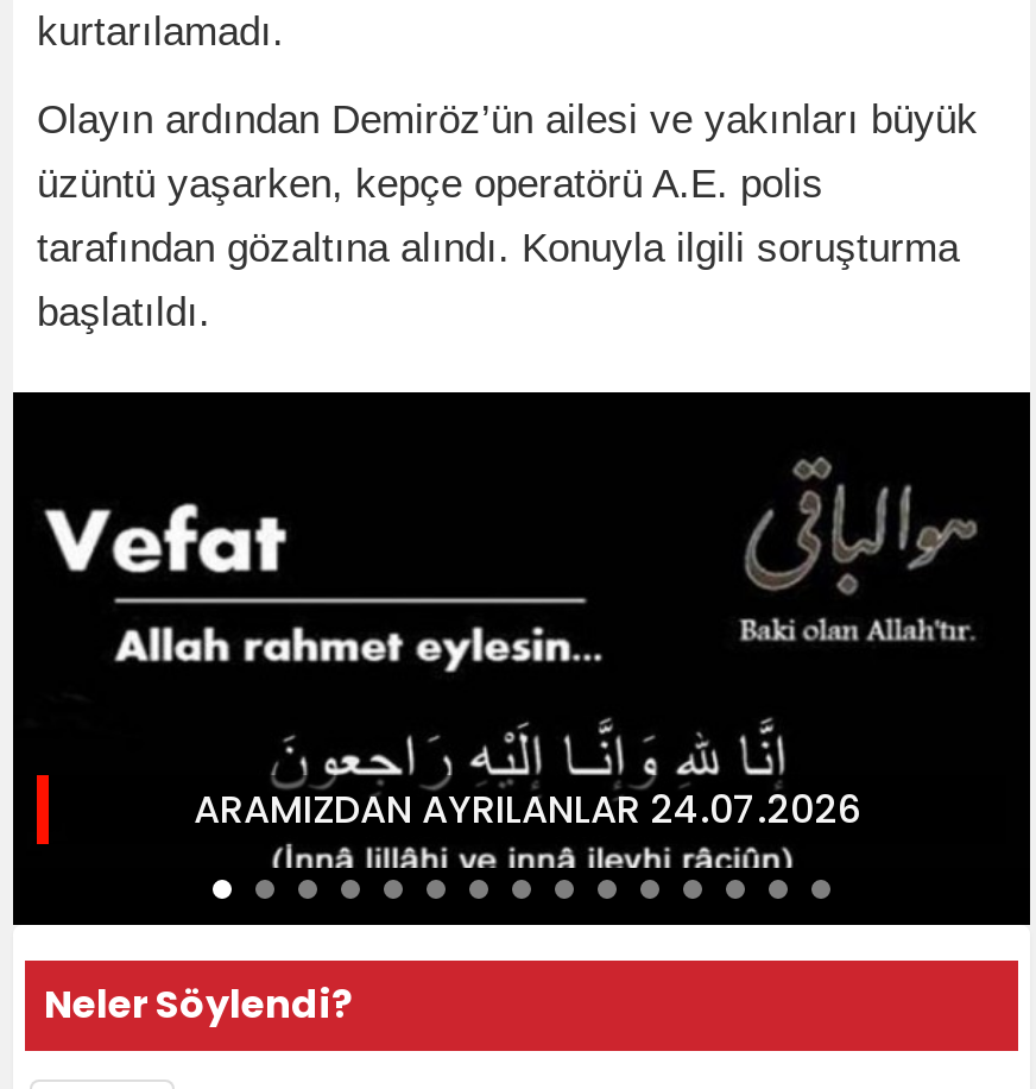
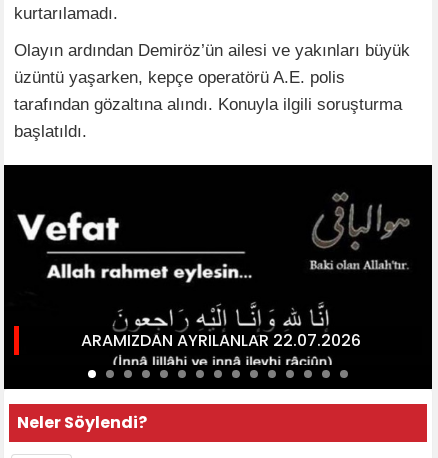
[194,783,861,838] ARAMIZDAN AYRILANLAR 24.07.2026 -> [80,329,360,352] ARAMIZDAN AYRILANLAR 22.07.2026

